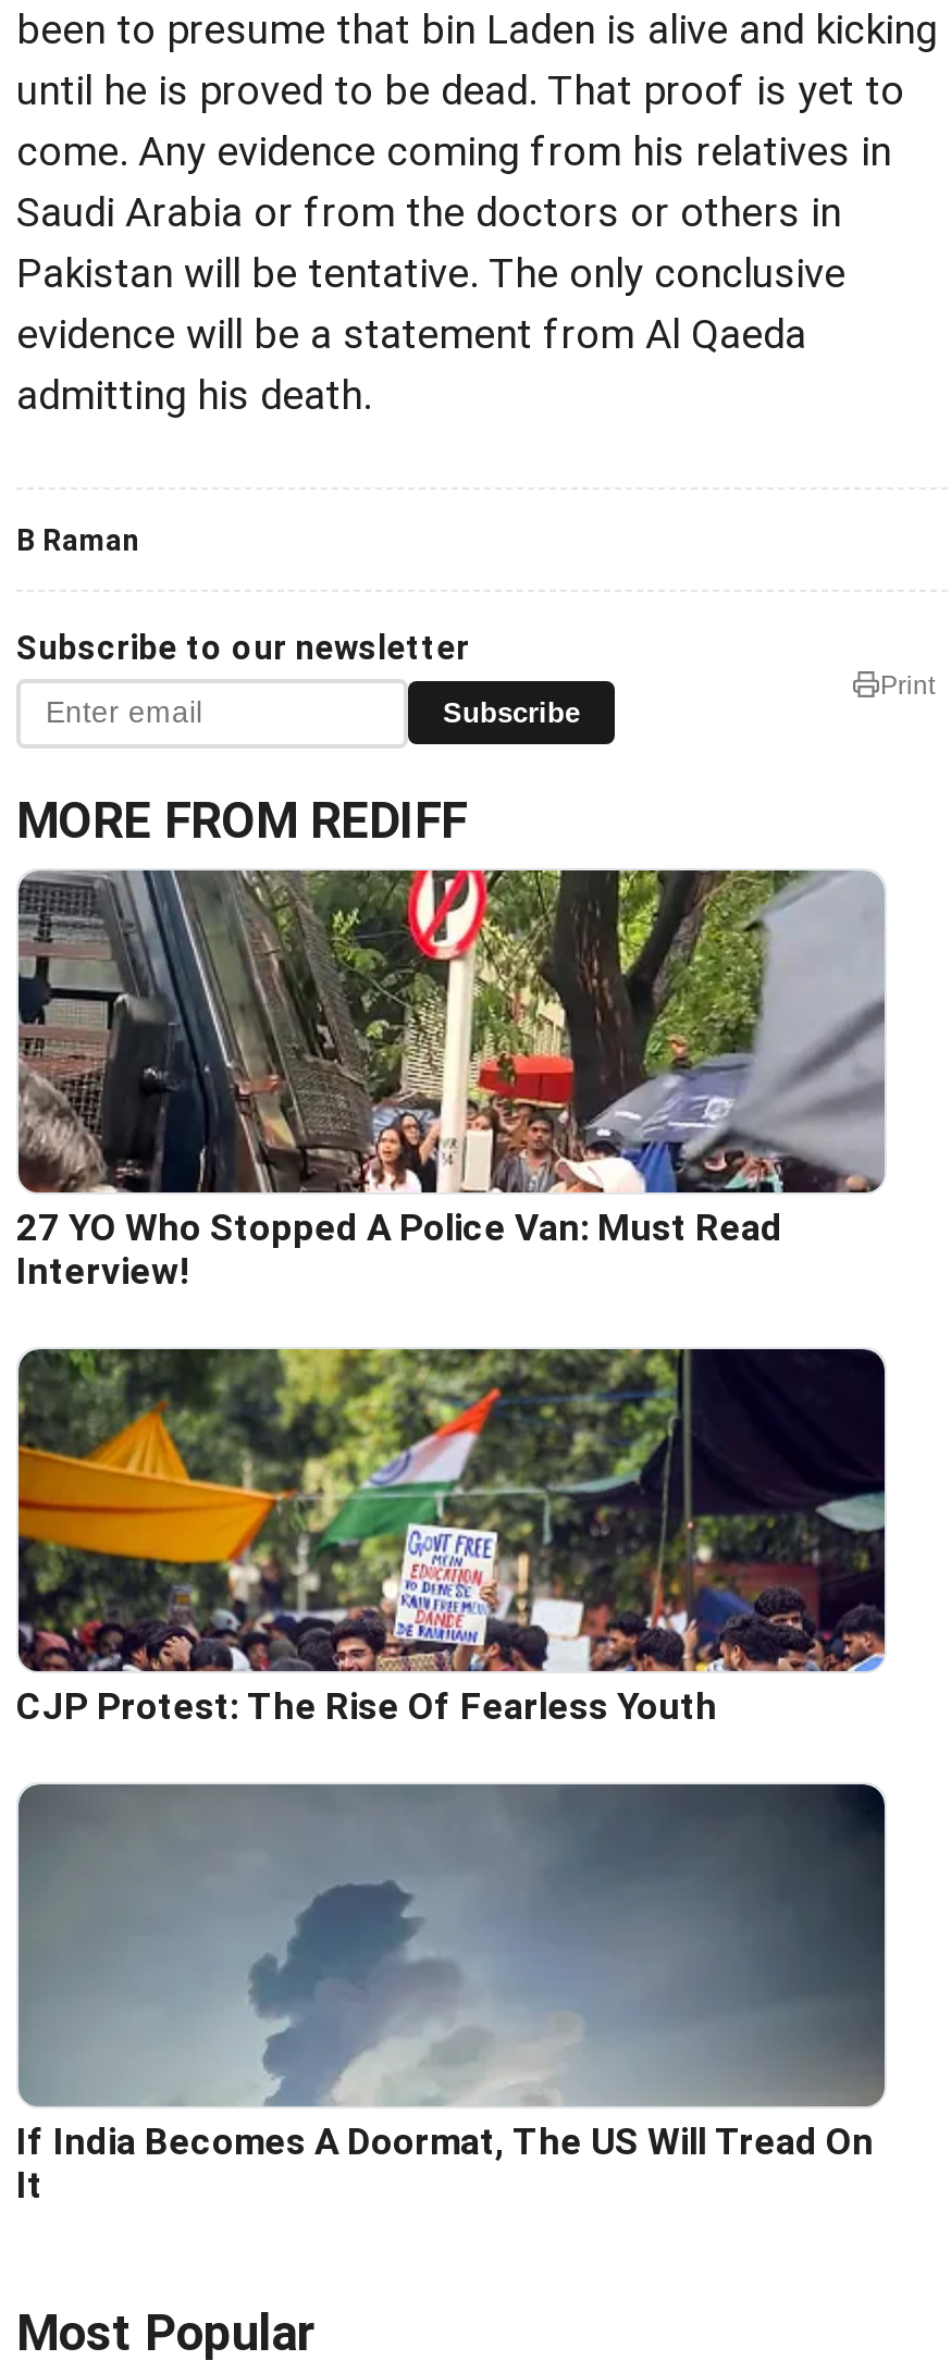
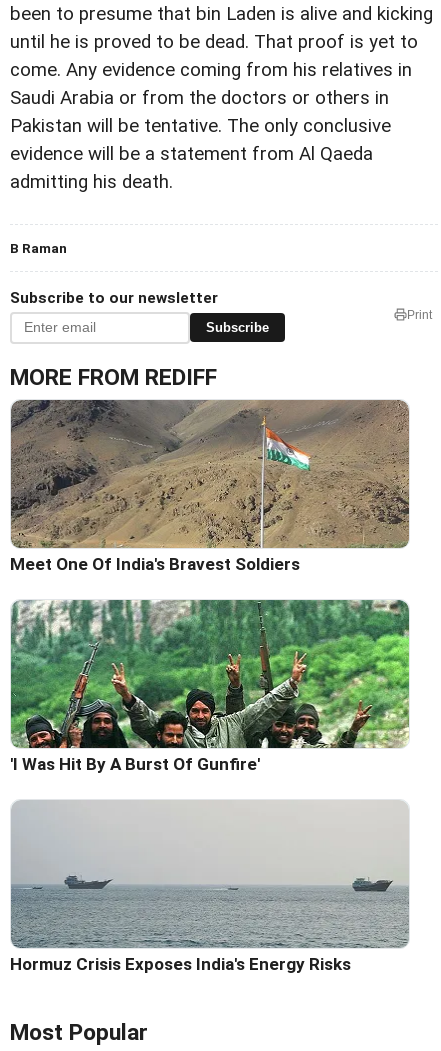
[16,868,885,1293] [image] | 27 YO Who Stopped A Police Van: Must Read | Interview! -> [10,399,409,574] [image] | Meet One Of India's Bravest Soldiers
[16,1347,887,1728] [image] | CJP Protest: The Rise Of Fearless Youth -> [10,599,410,774] [image] | 'I Was Hit By A Burst Of Gunfire'
[16,1782,887,2207] [image] | If India Becomes A Doormat, The US Will Tread On | It -> [10,800,409,974] [image] | Hormuz Crisis Exposes India's Energy Risks

